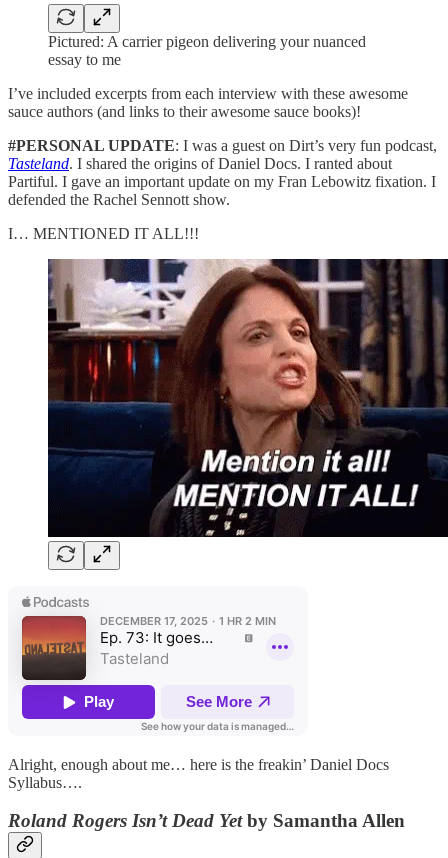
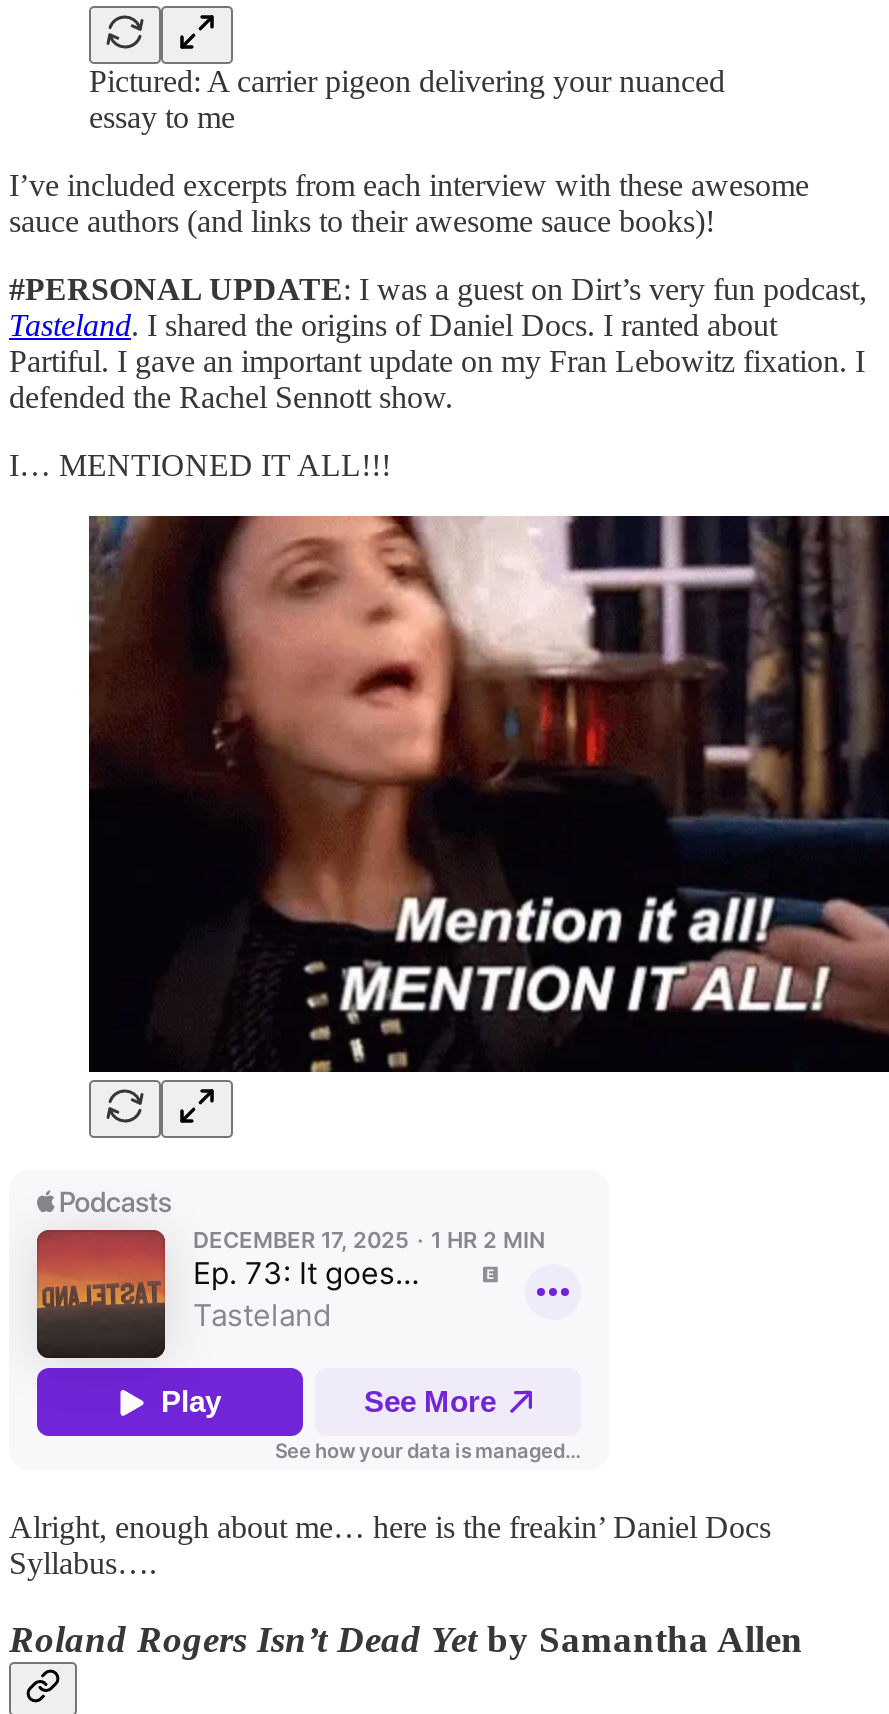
[48,258,445,538] [image] -> [89,514,883,1074] [image]

